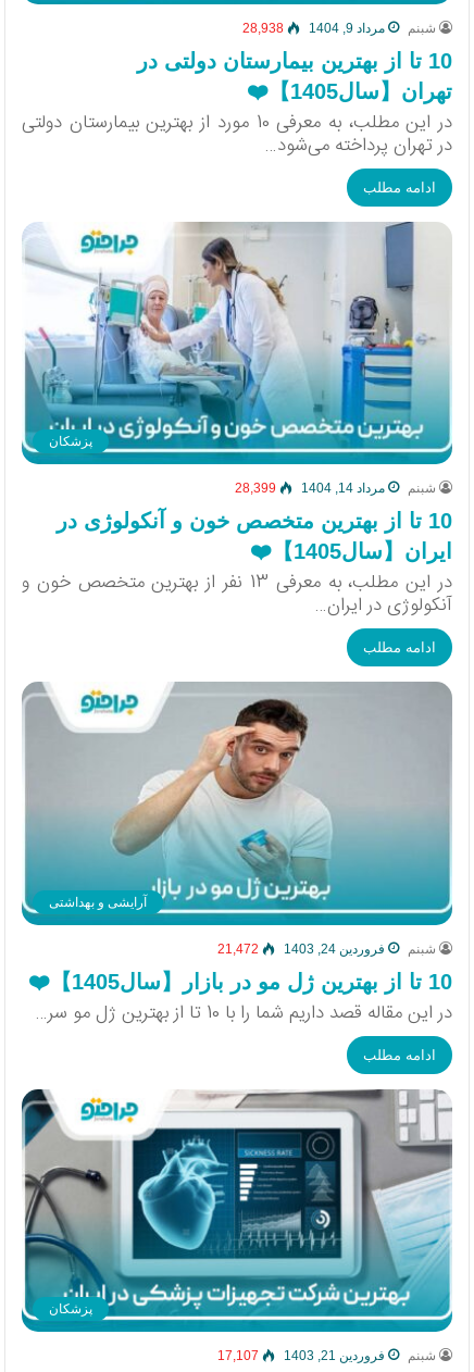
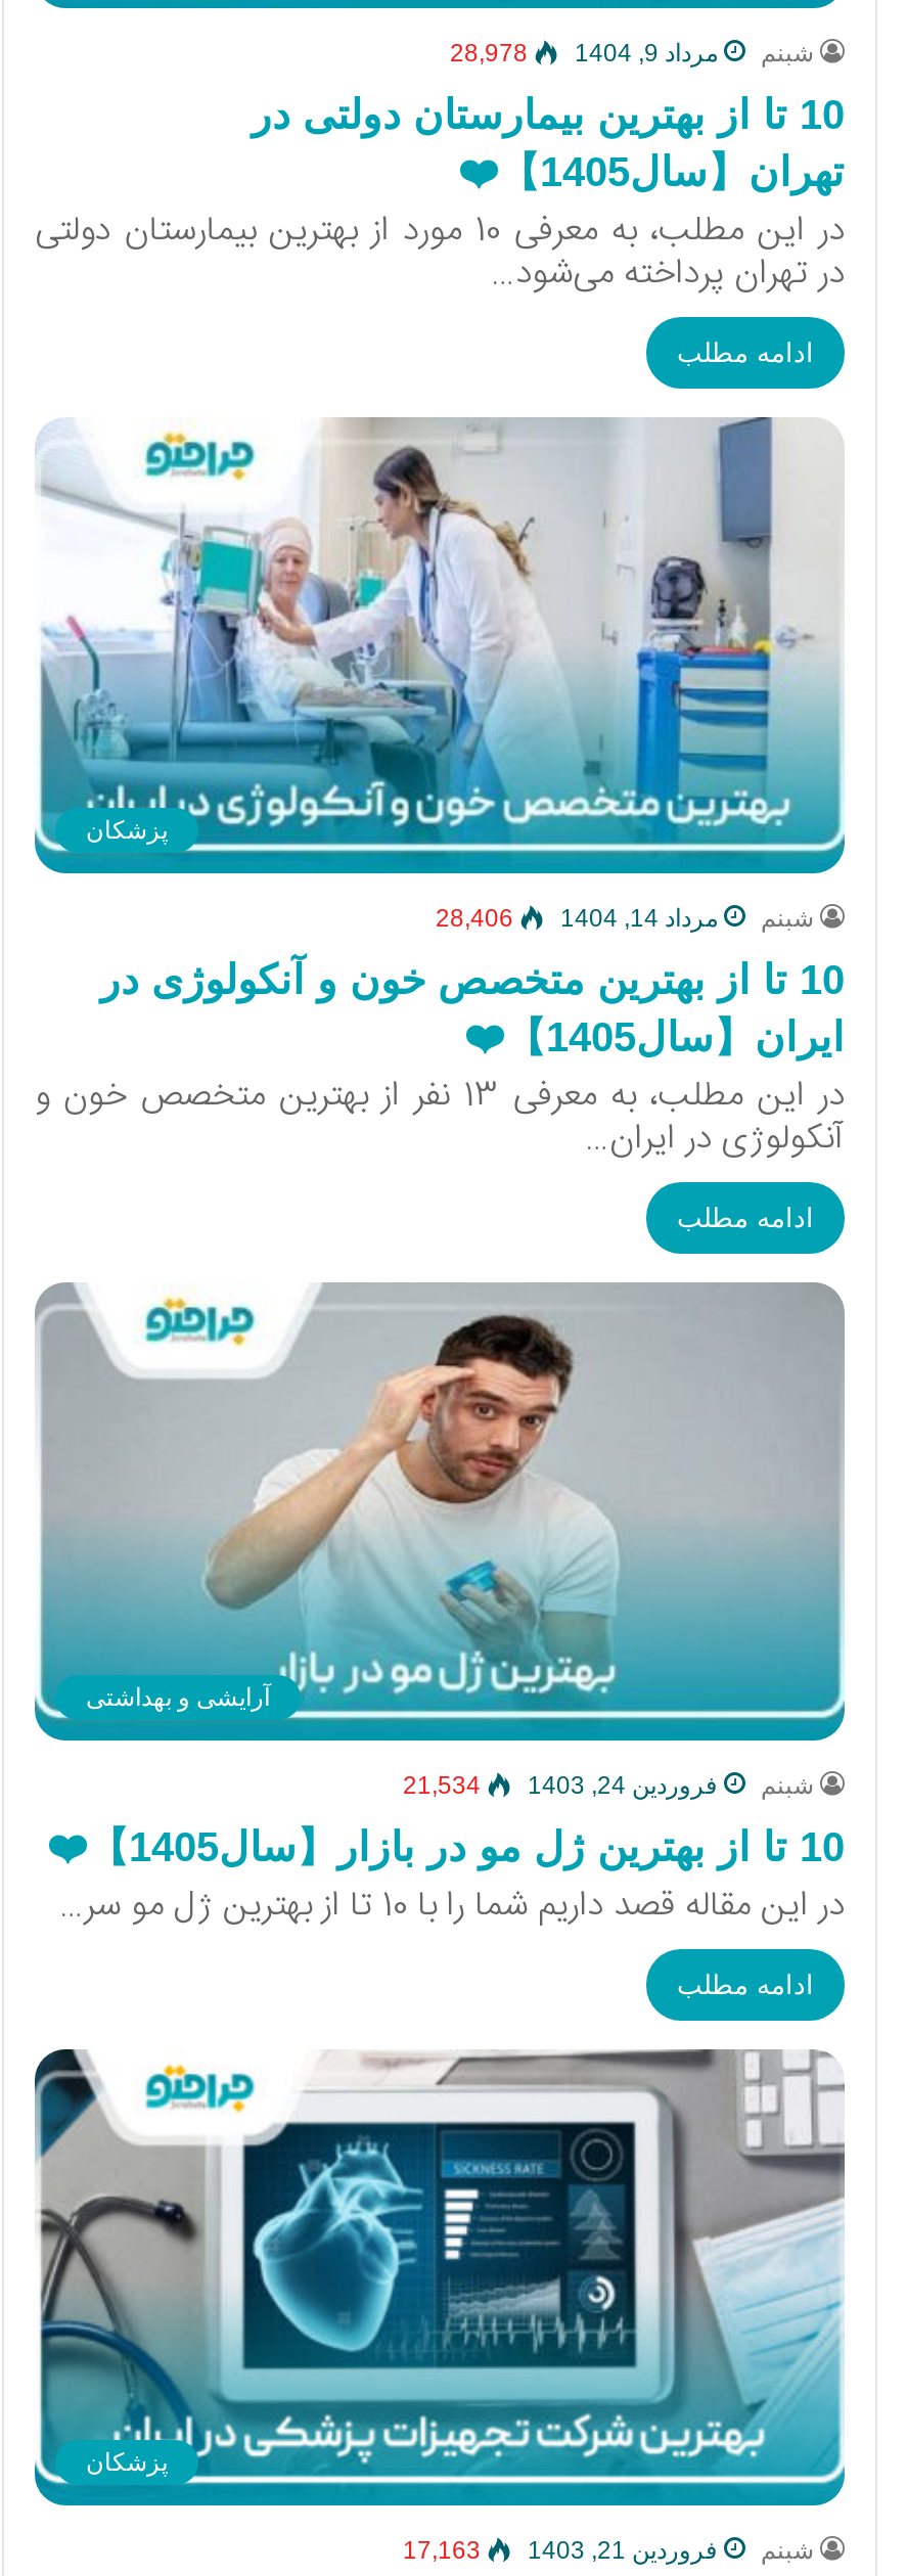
[242,21,284,36] 28,938 -> [450,39,528,67] 28,978
[235,481,276,496] 28,399 -> [436,905,513,933] 28,406
[217,941,259,956] 21,472 -> [403,1771,481,1799] 21,534
[217,1348,259,1363] 17,107 -> [403,2536,481,2565] 17,163

